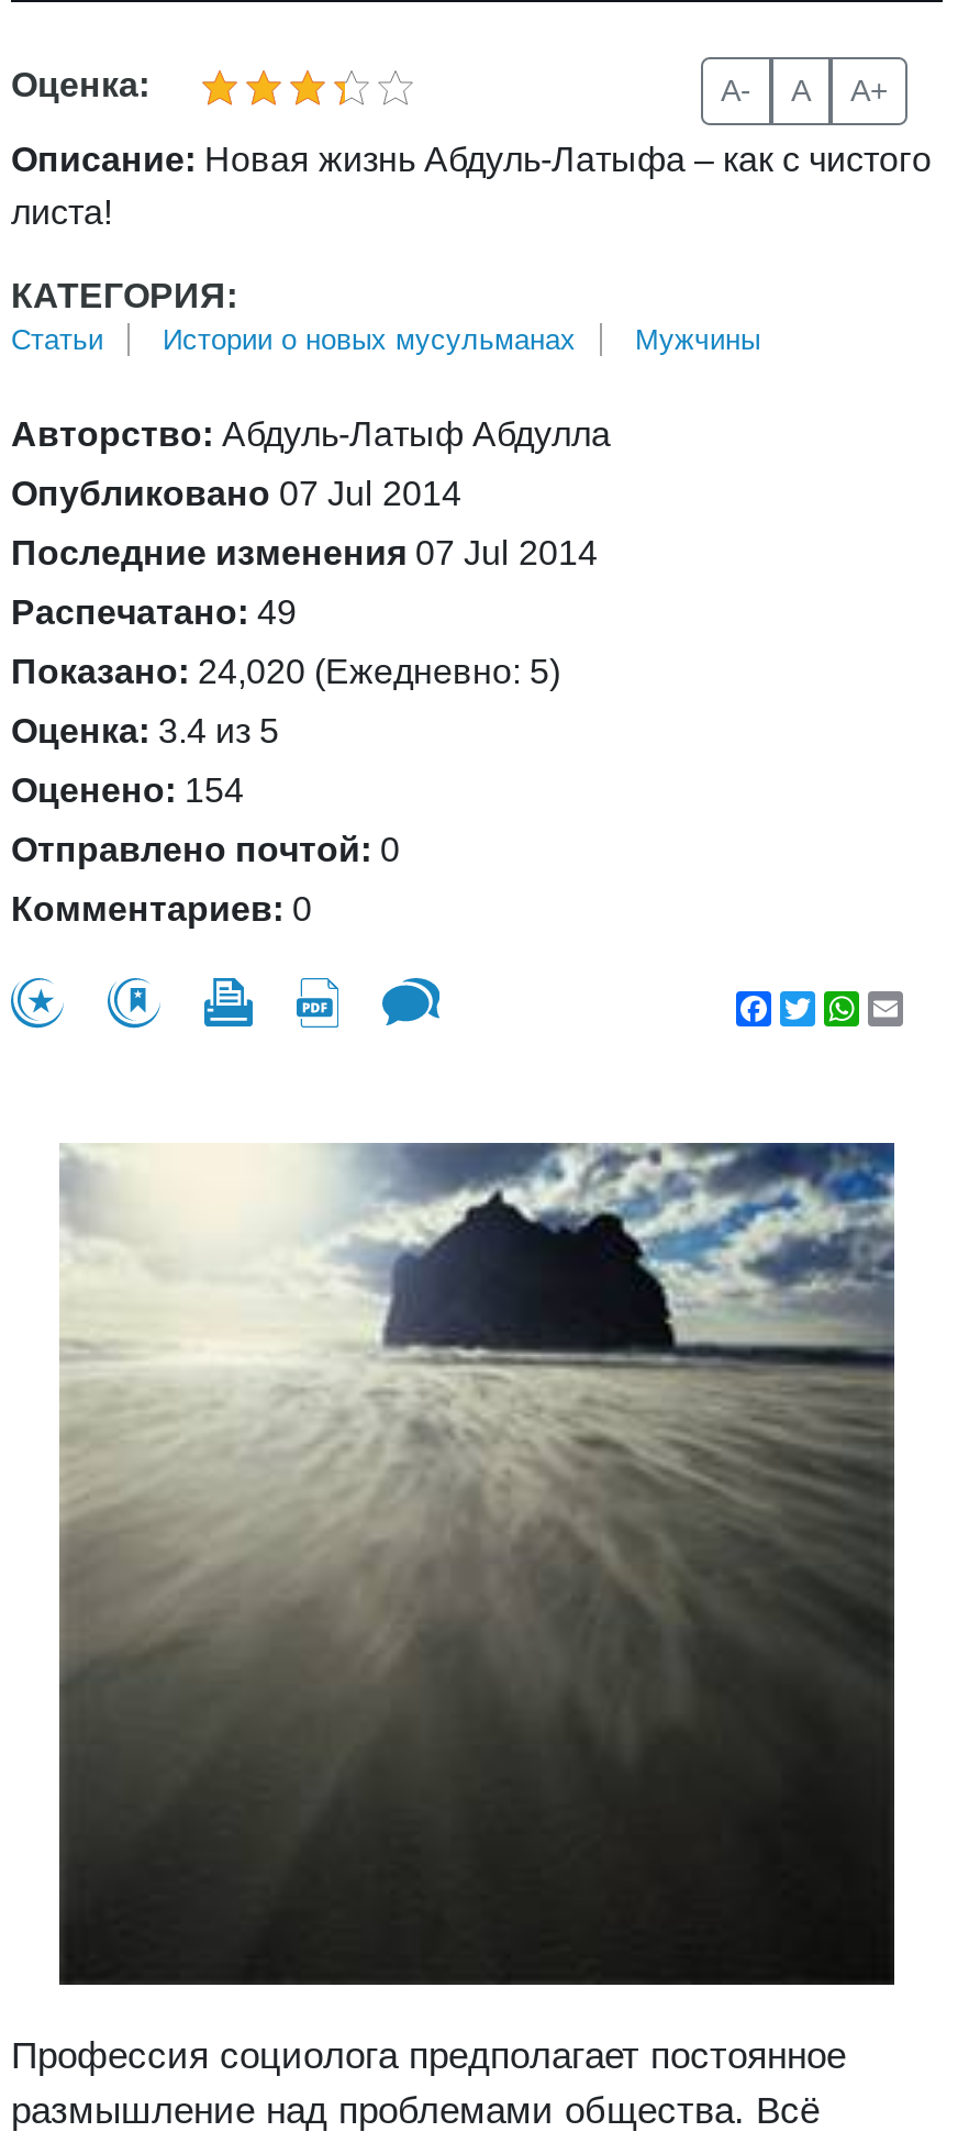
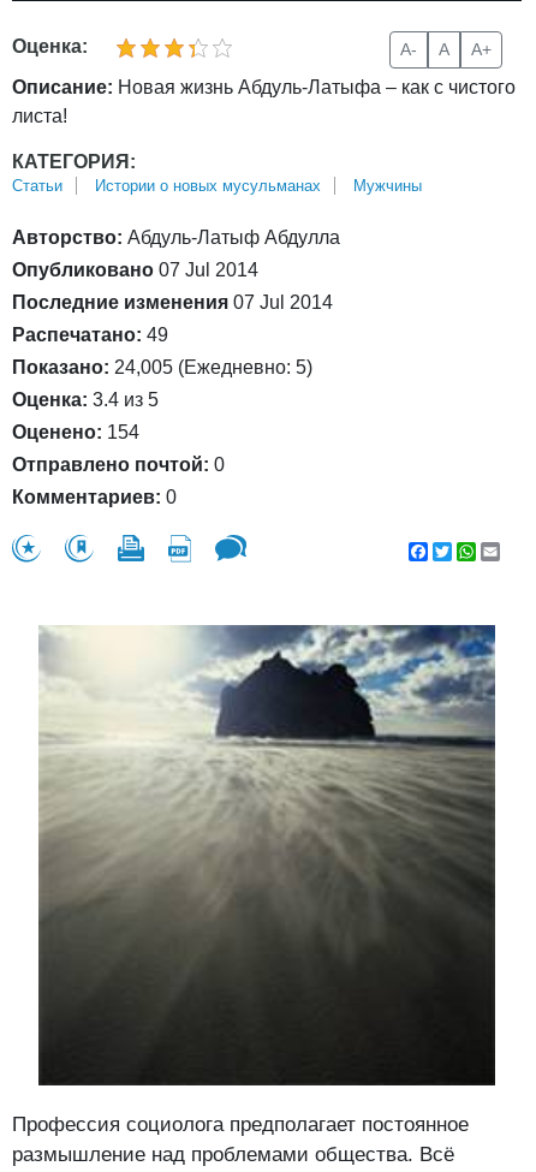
[11,653,560,690] Показано: 24,020 (Ежедневно: 5) -> [12,357,312,377] Показано: 24,005 (Ежедневно: 5)

